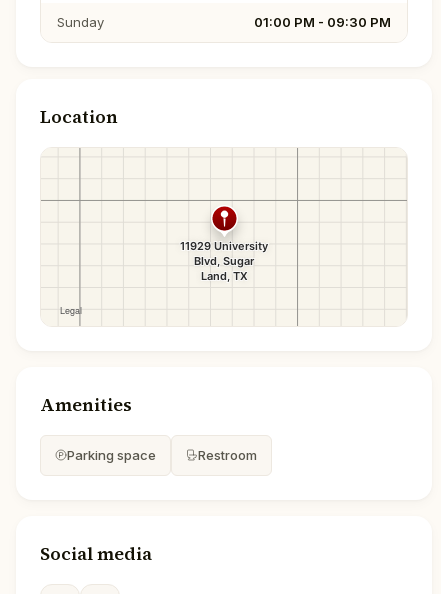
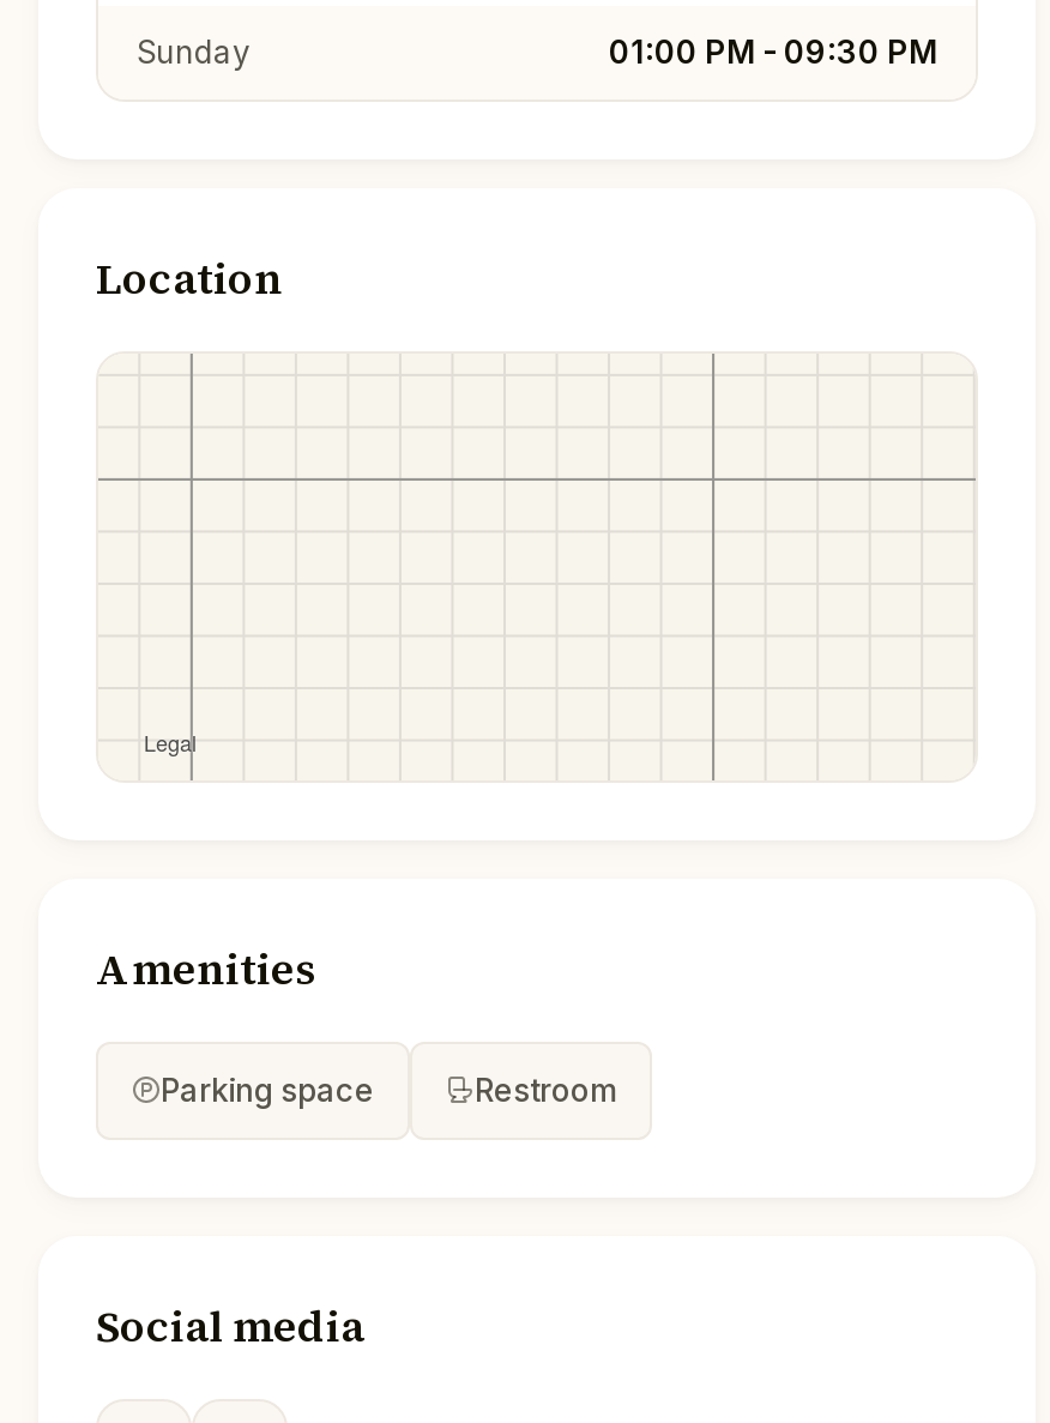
[180,205,269,283] [image] -> none

